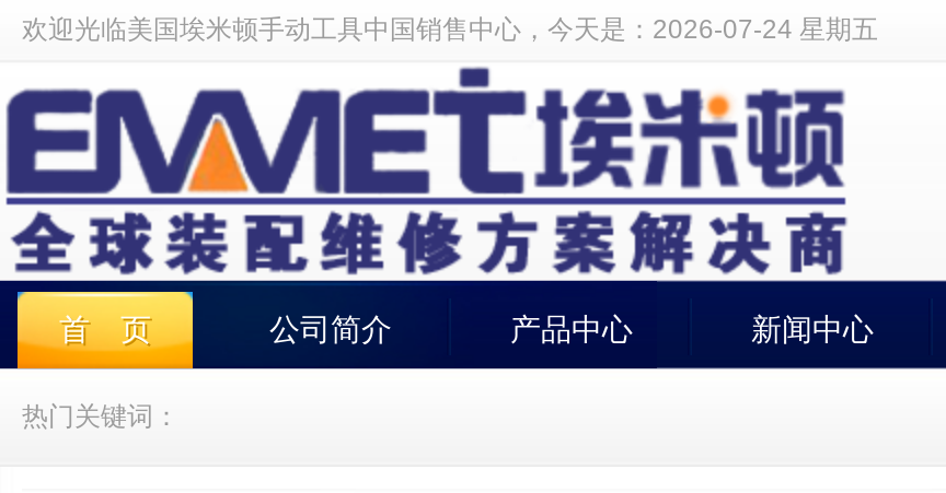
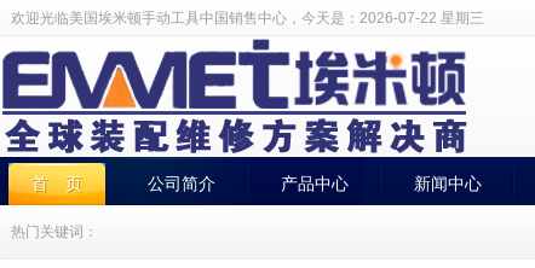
[22,14,878,45] 欢迎光临美国埃米顿手动工具中国销售中心，今天是：2026-07-24 星期五 -> [11,10,484,27] 欢迎光临美国埃米顿手动工具中国销售中心，今天是：2026-07-22 星期三

